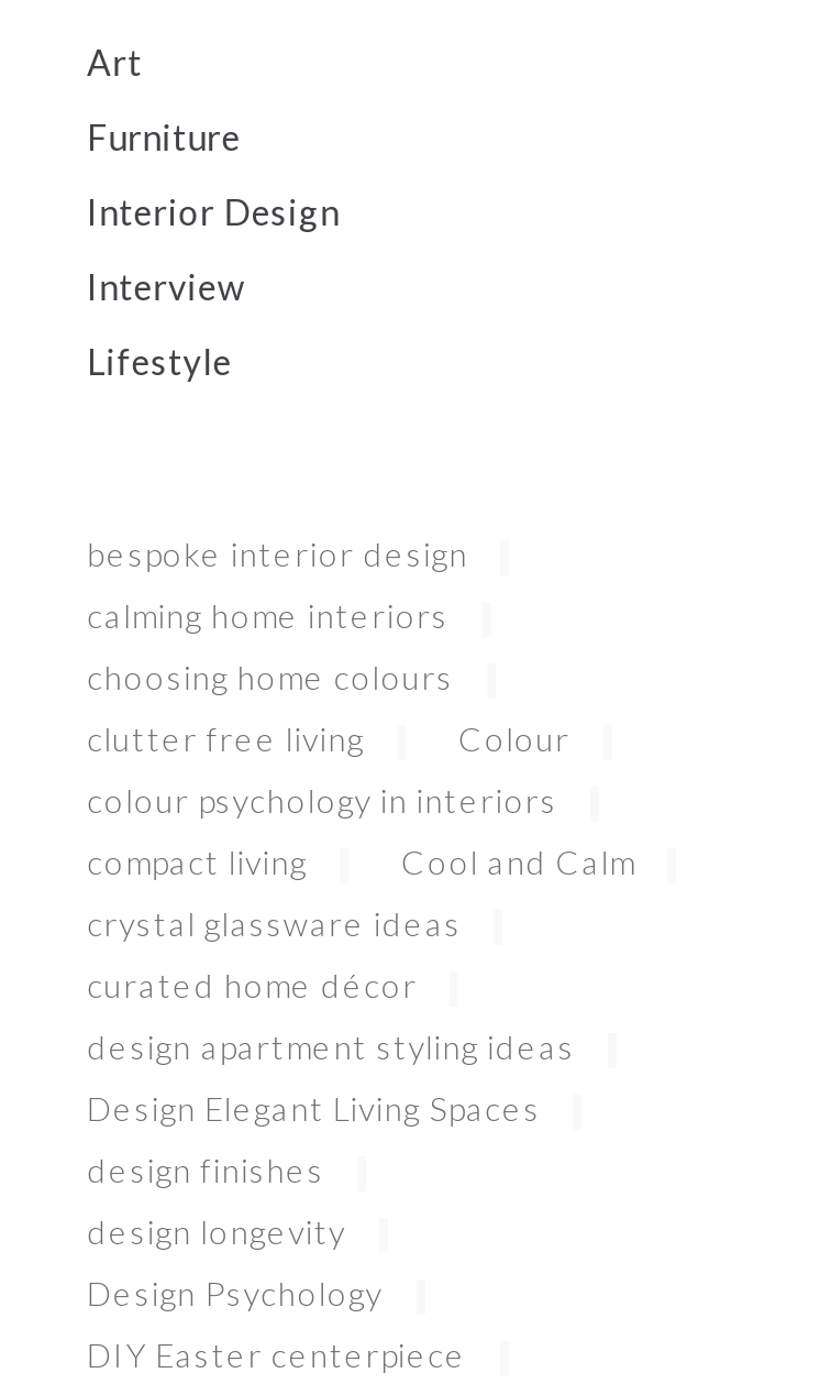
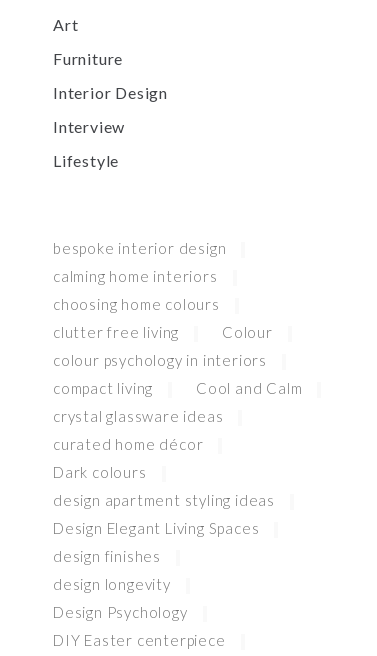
none -> [53,463,147,481] Dark colours

